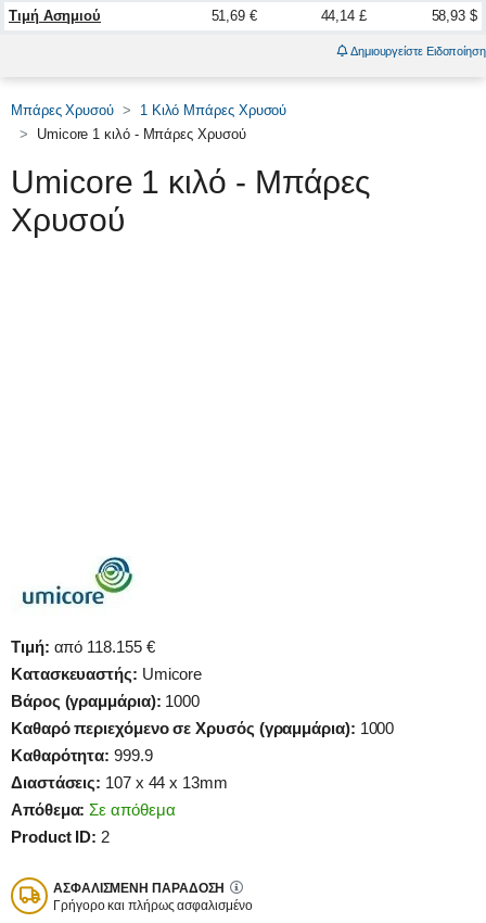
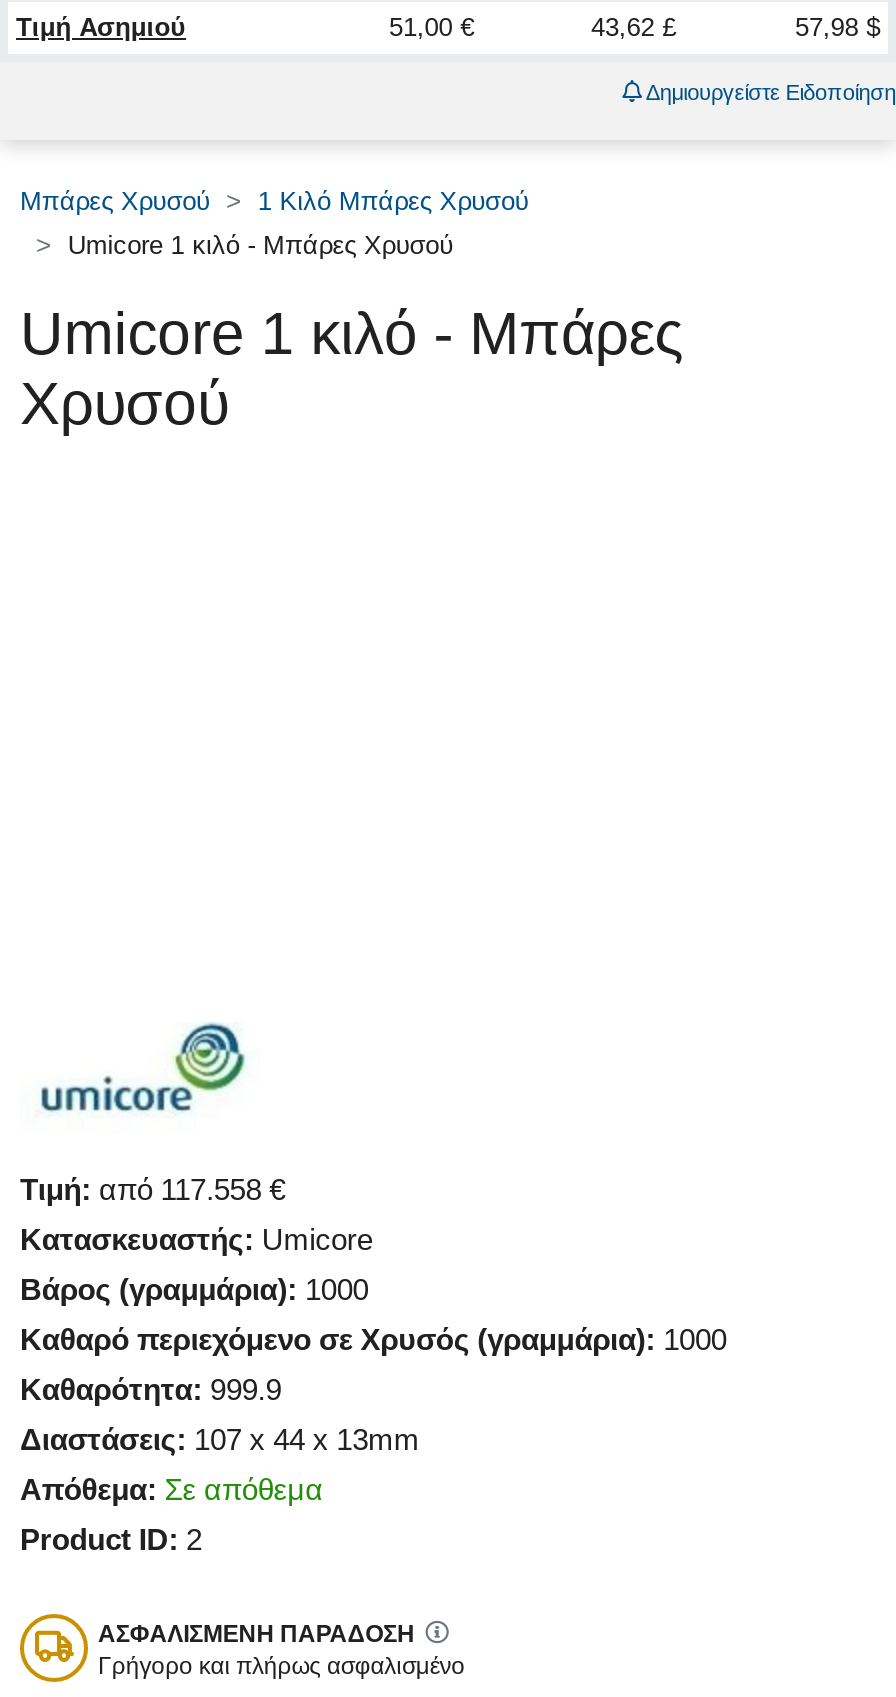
[211,8,257,24] 51,69 € -> [389,13,474,43] 51,00 €
[321,8,367,24] 44,14 £ -> [591,13,676,43] 43,62 £
[431,8,477,24] 58,93 $ -> [795,13,880,43] 57,98 $
[11,638,155,656] Τιμή: από 118.155 € -> [20,1173,285,1207] Τιμή: από 117.558 €

